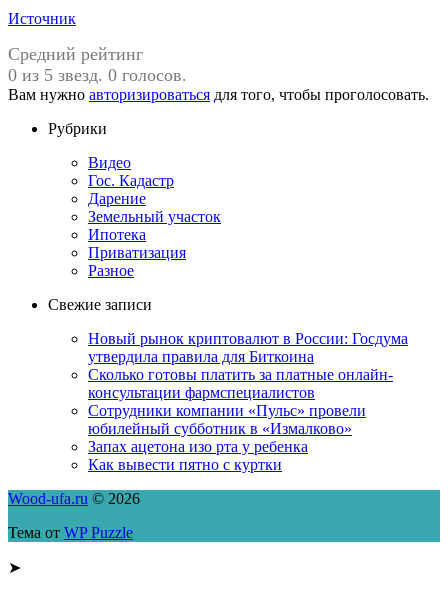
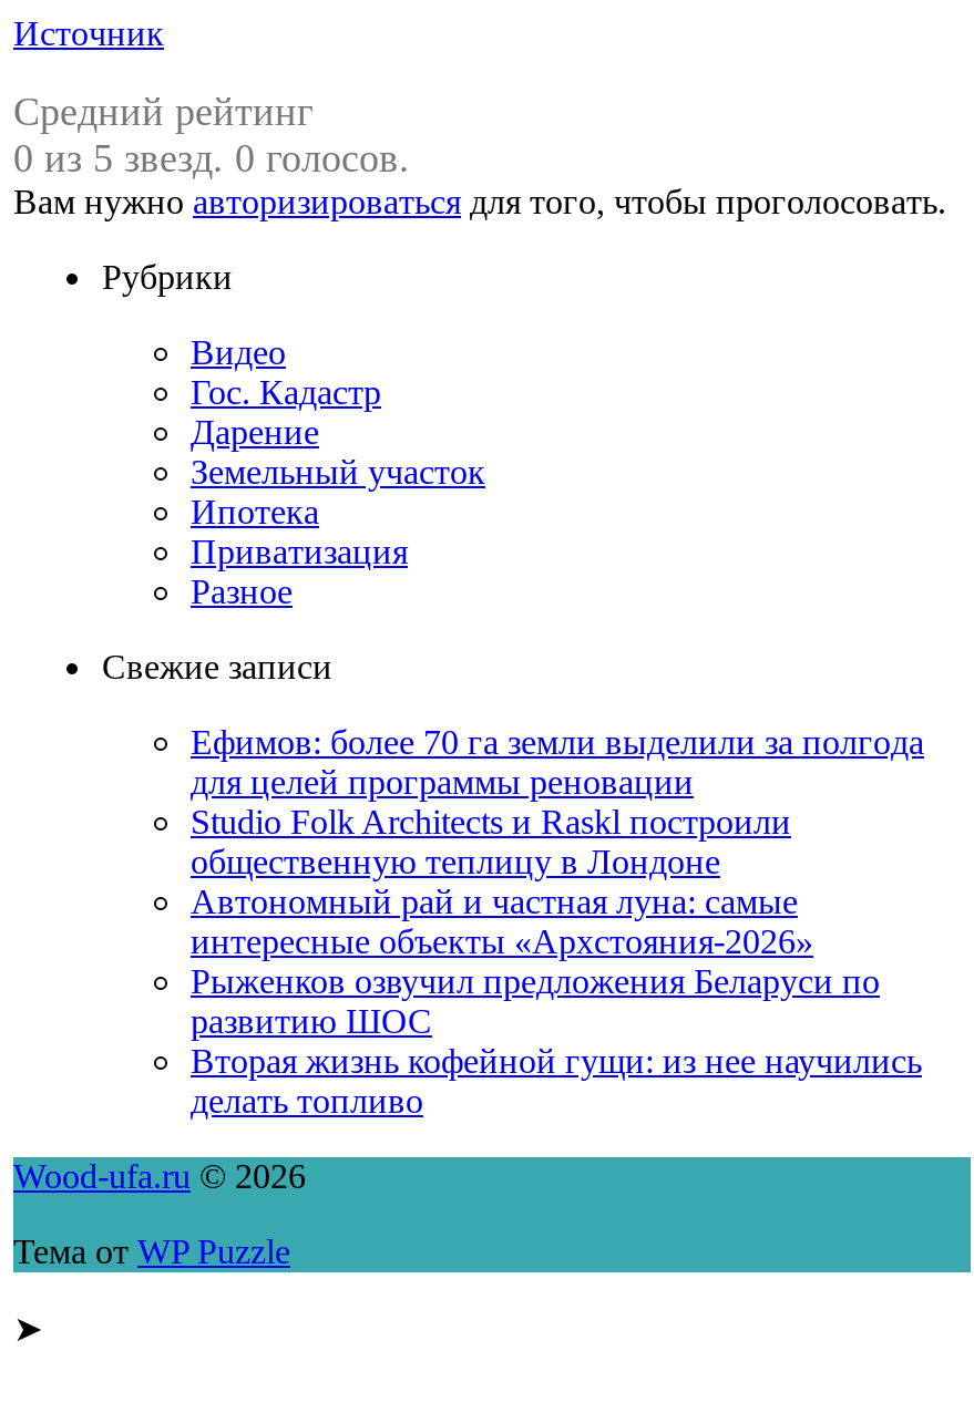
[88,330,408,473] Новый рынок криптовалют в России: Госдума | утвердила правила для Биткоина | Сколько готовы платить за платные онлайн- | консультации фармспециалистов | Сотрудники компании «Пульс» провели | юбилейный субботник в «Измалково» | Запах ацетона изо рта у ребенка | Как вывести пятно с куртки -> [191,724,924,1120] Ефимов: более 70 га земли выделили за полгода | для целей программы реновации | Studio Folk Architects и Raskl построили | общественную теплицу в Лондоне | Автономный рай и частная луна: самые | интересные объекты «Архстояния-2026» | Рыженков озвучил предложения Беларуси по | развитию ШОС | Вторая жизнь кофейной гущи: из нее научились | делать топливо

